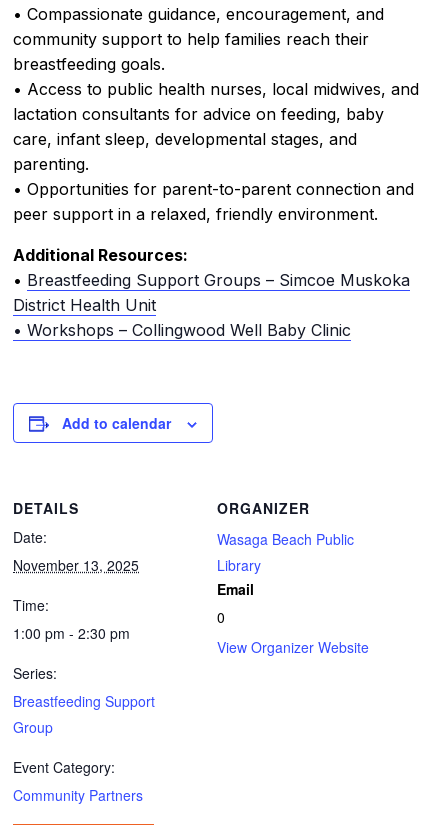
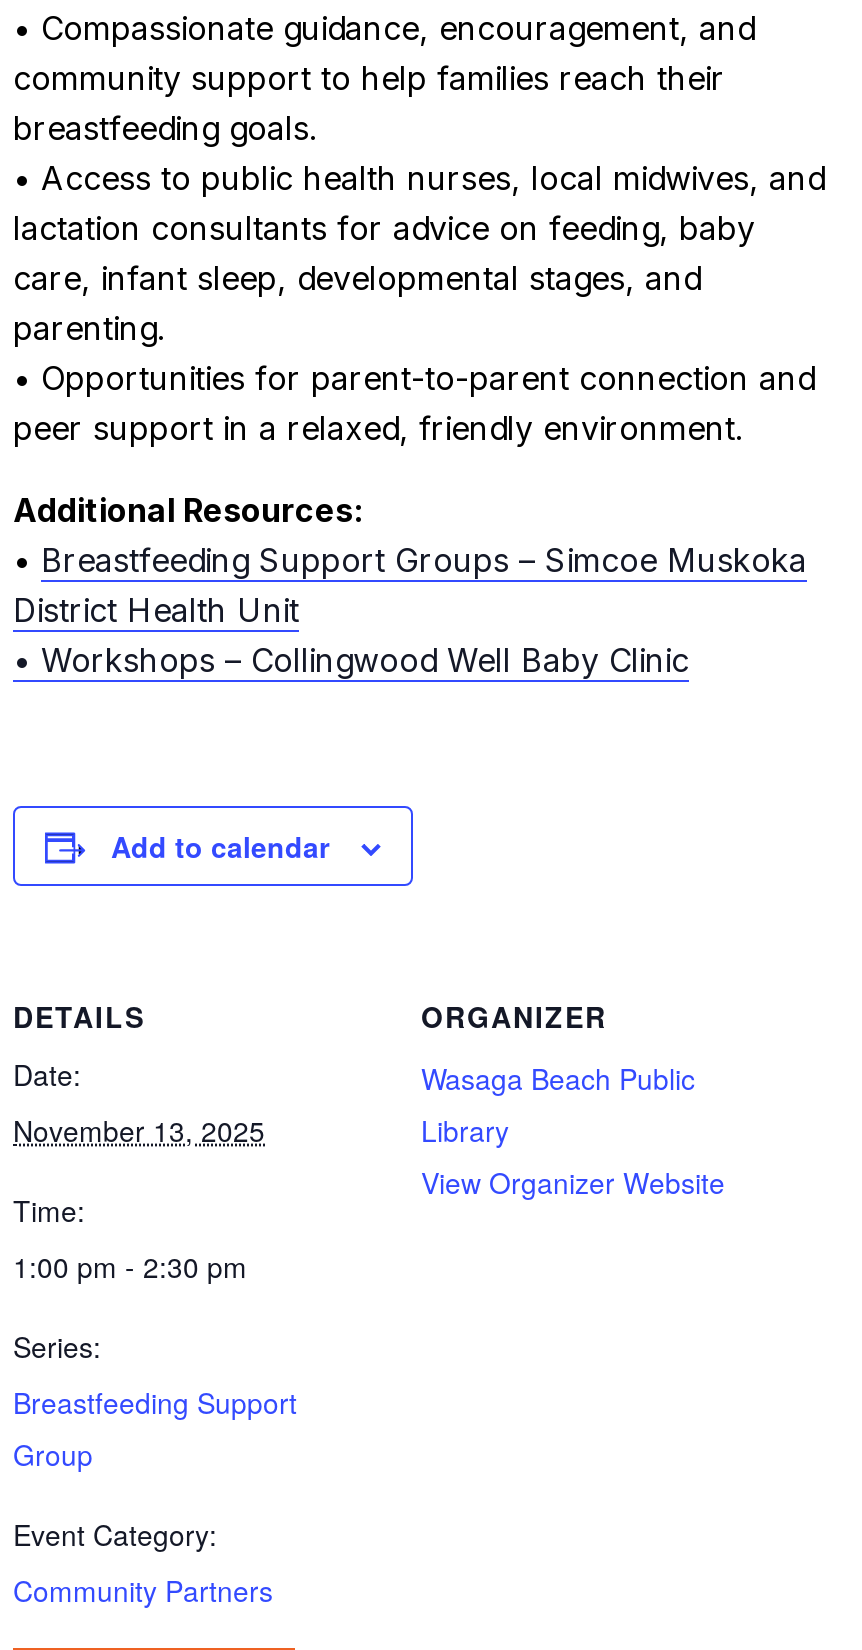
[217,579,254,627] Email | 0 -> none
moved [217,637,369,657] -> [421,1162,725,1202]: View Organizer Website

